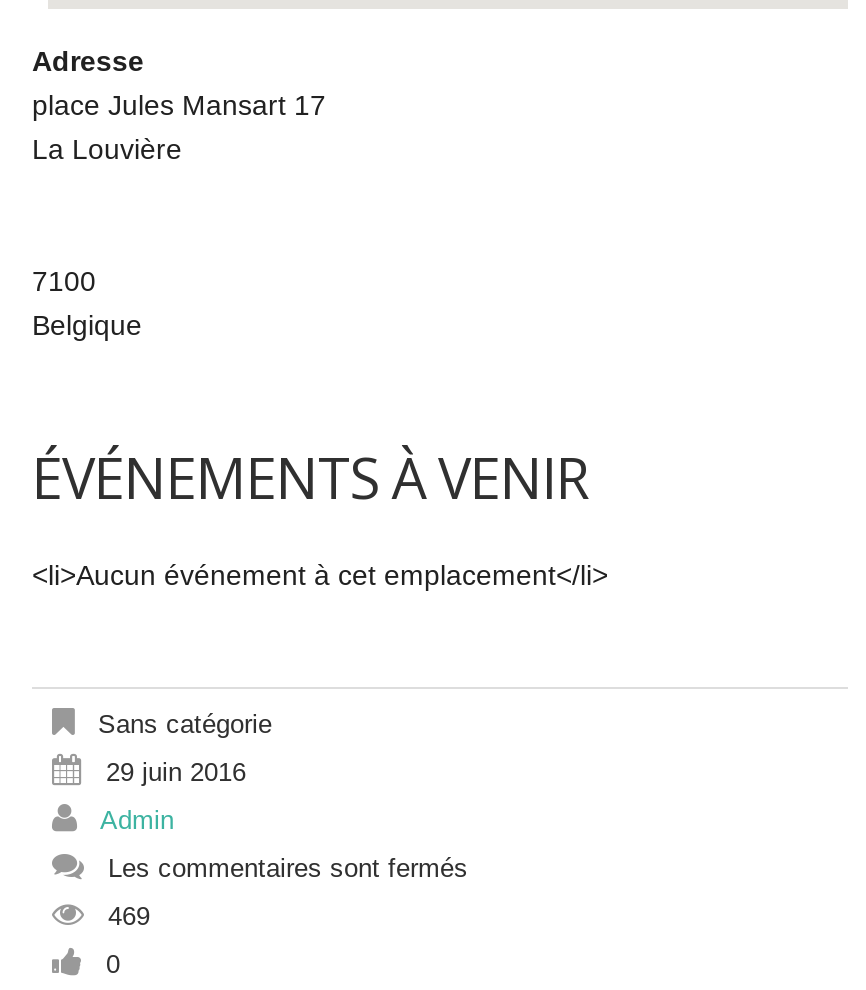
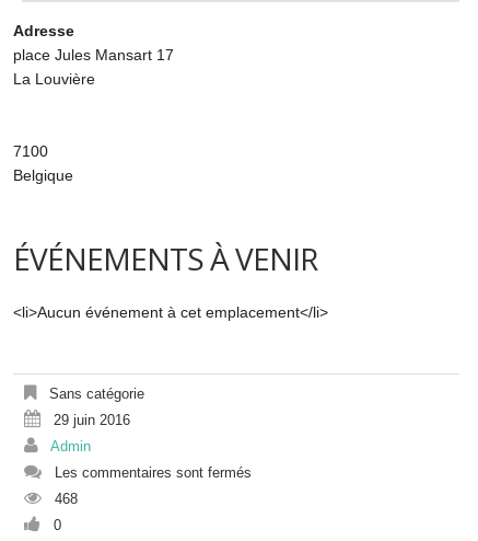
[100,902,150,932] 469 -> [50,491,78,507] 468

